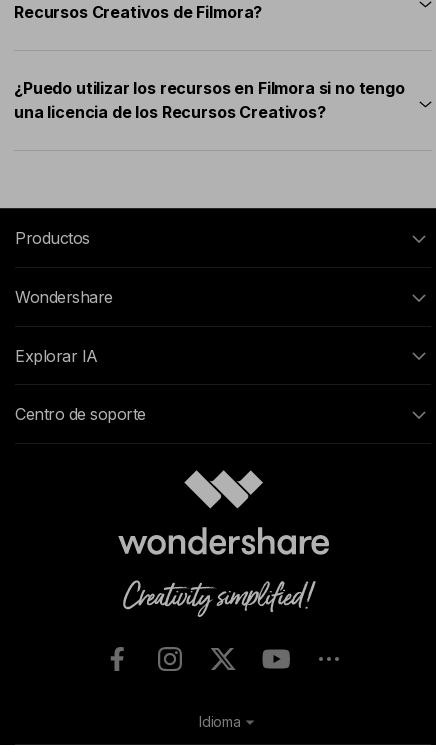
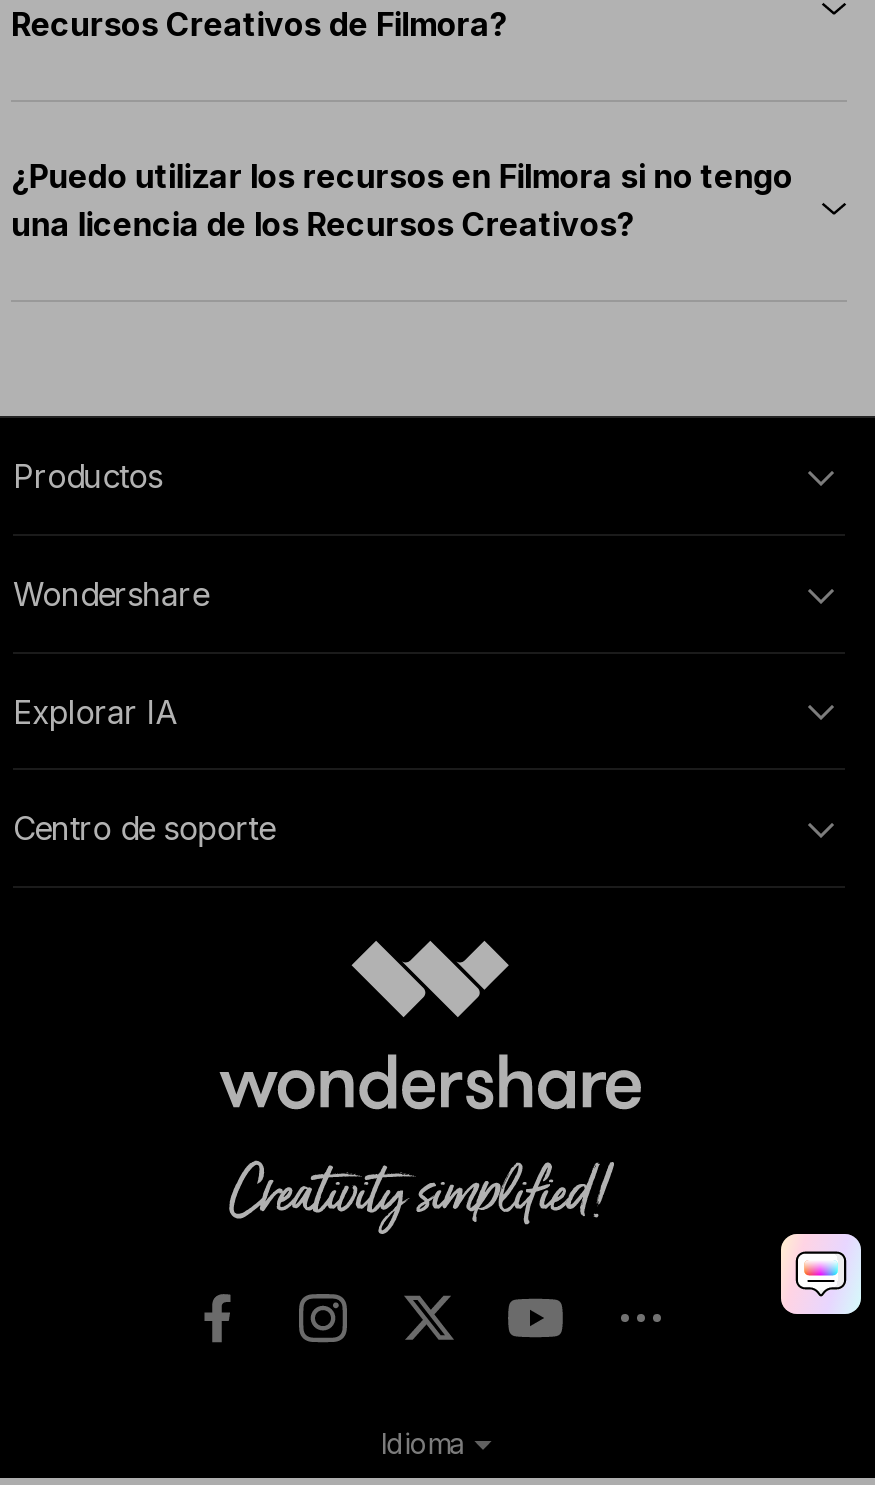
none -> [779,1232,863,1316] [image]

